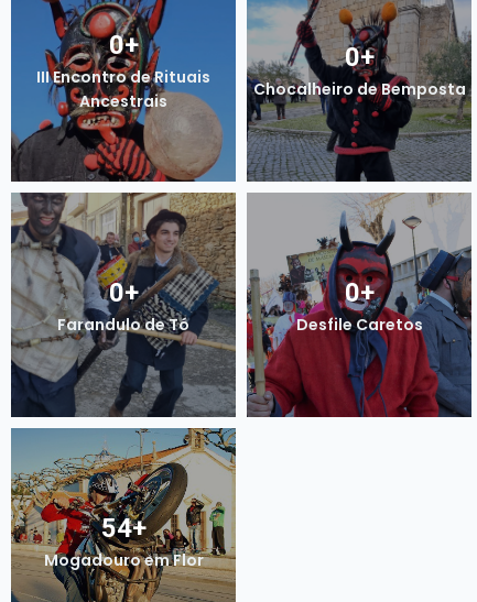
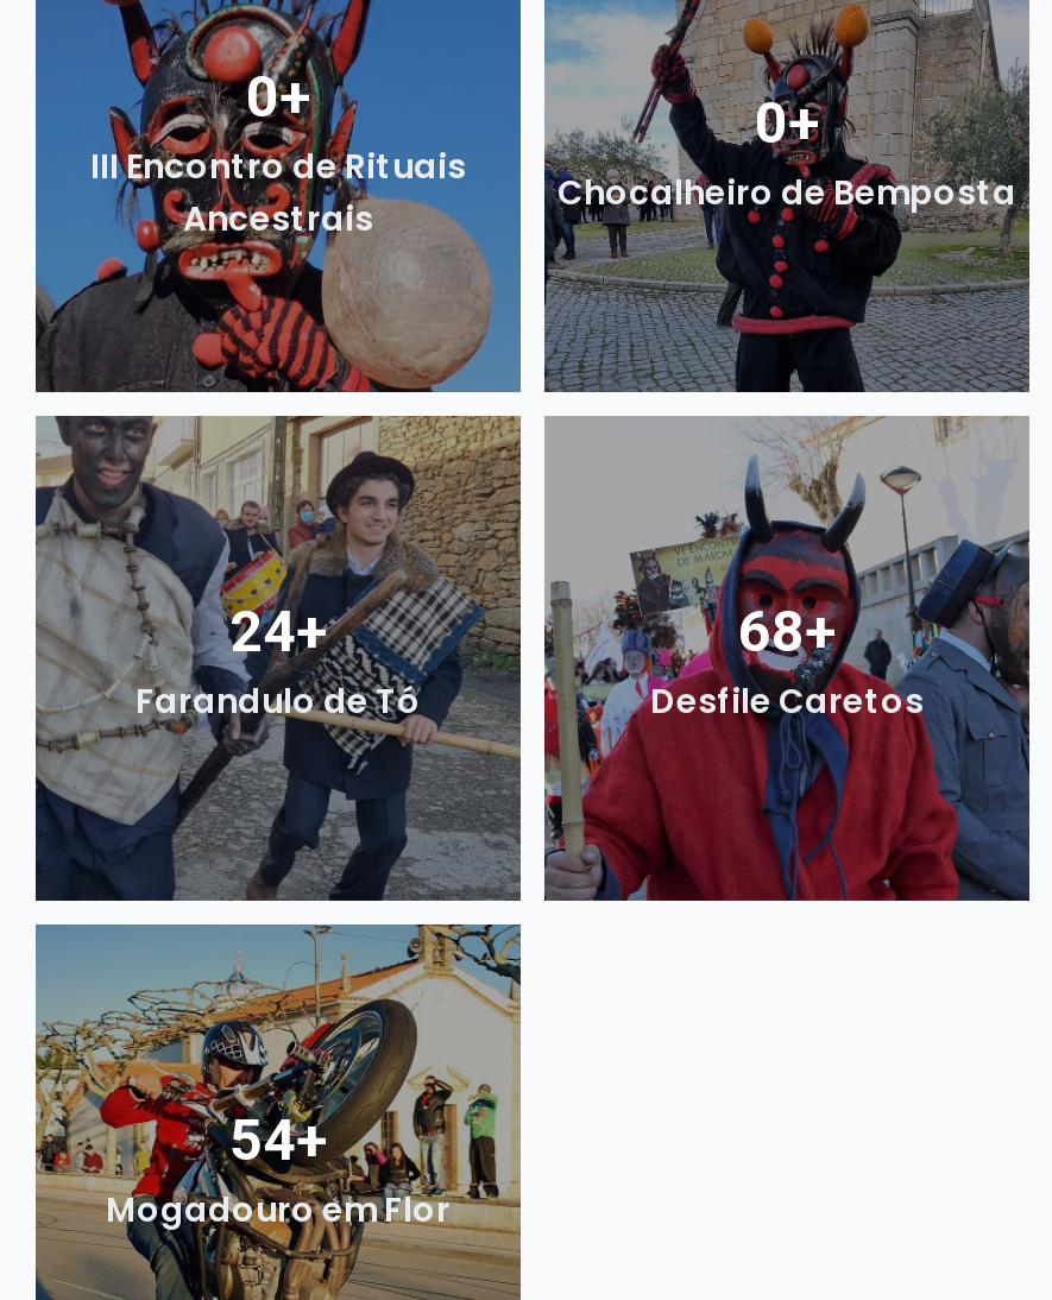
[109,277,138,308] 0+ -> [229,598,327,664] 24+
[344,277,374,308] 0+ -> [738,598,836,664] 68+

